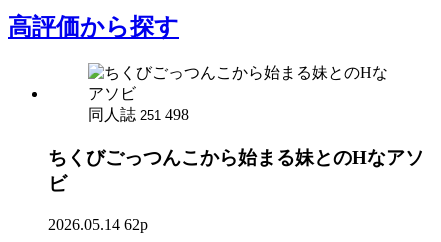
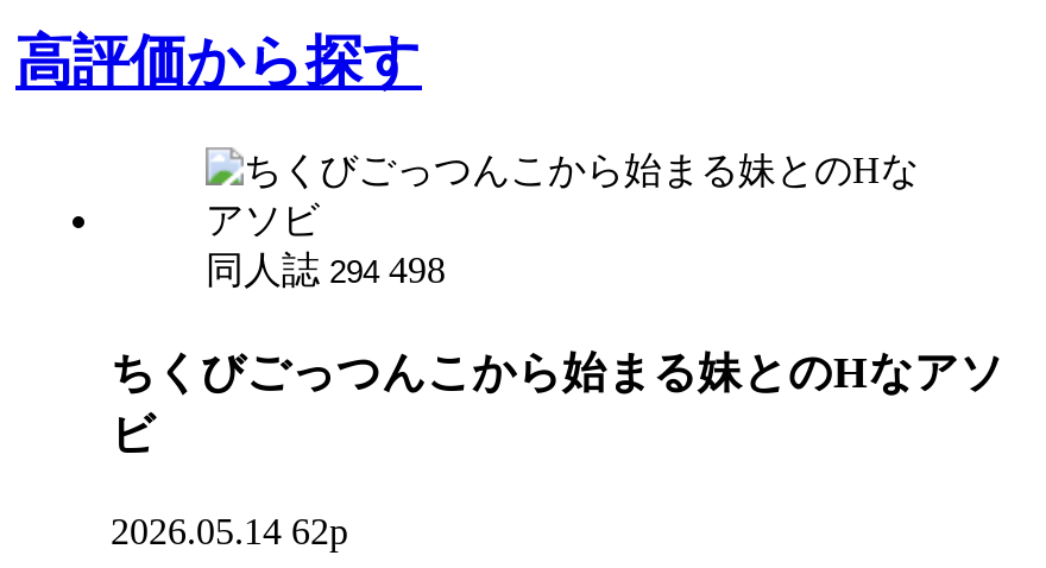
[88,106,189,123] 同人誌 251 498 -> [206,250,446,290] 同人誌 294 498

